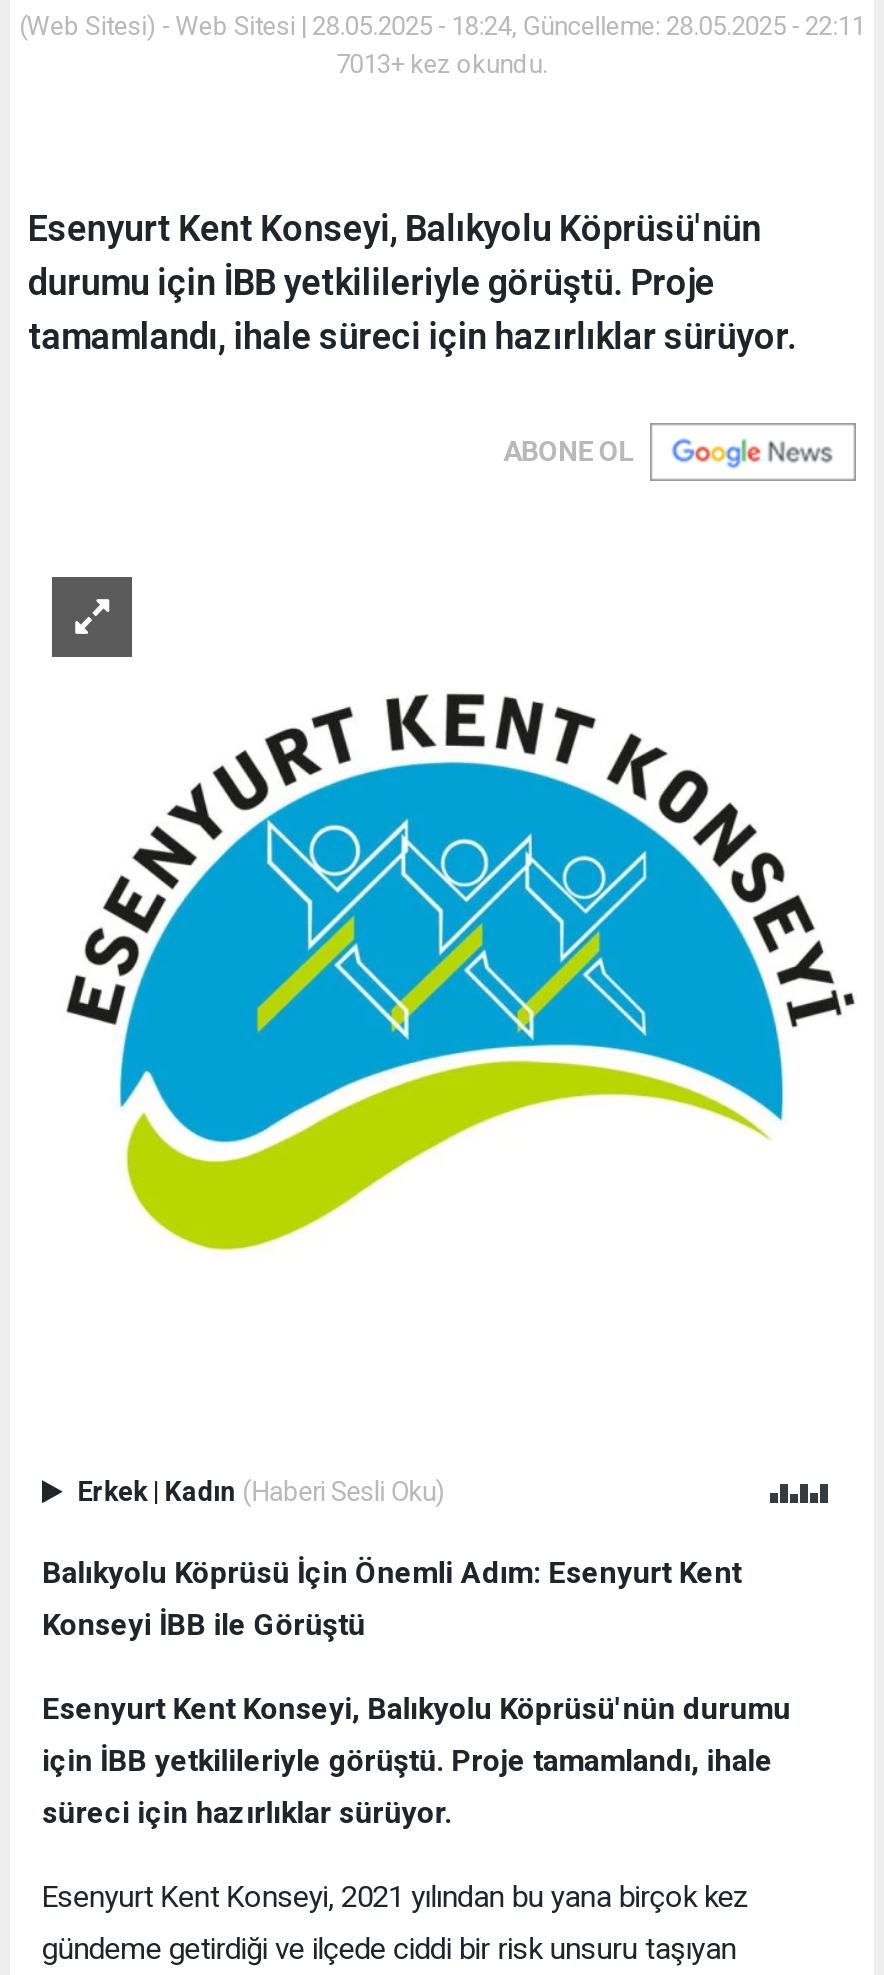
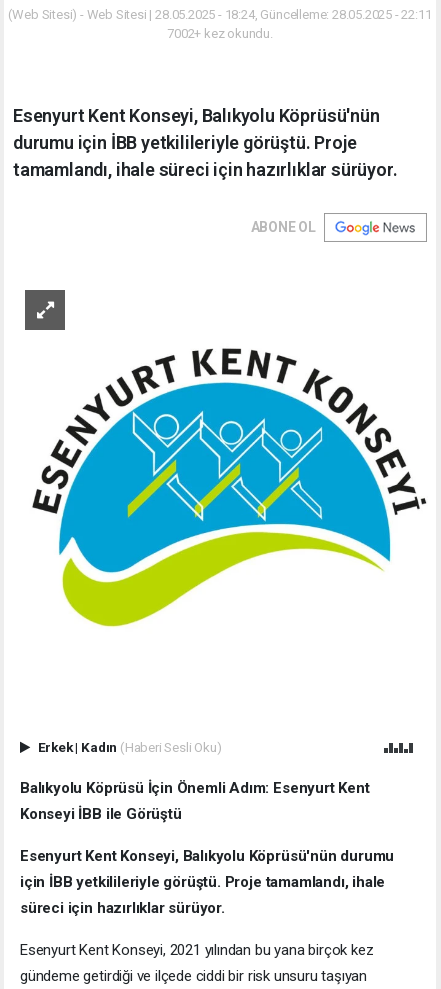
[336,48,548,78] 7013+ kez okundu. -> [167,25,273,40] 7002+ kez okundu.

